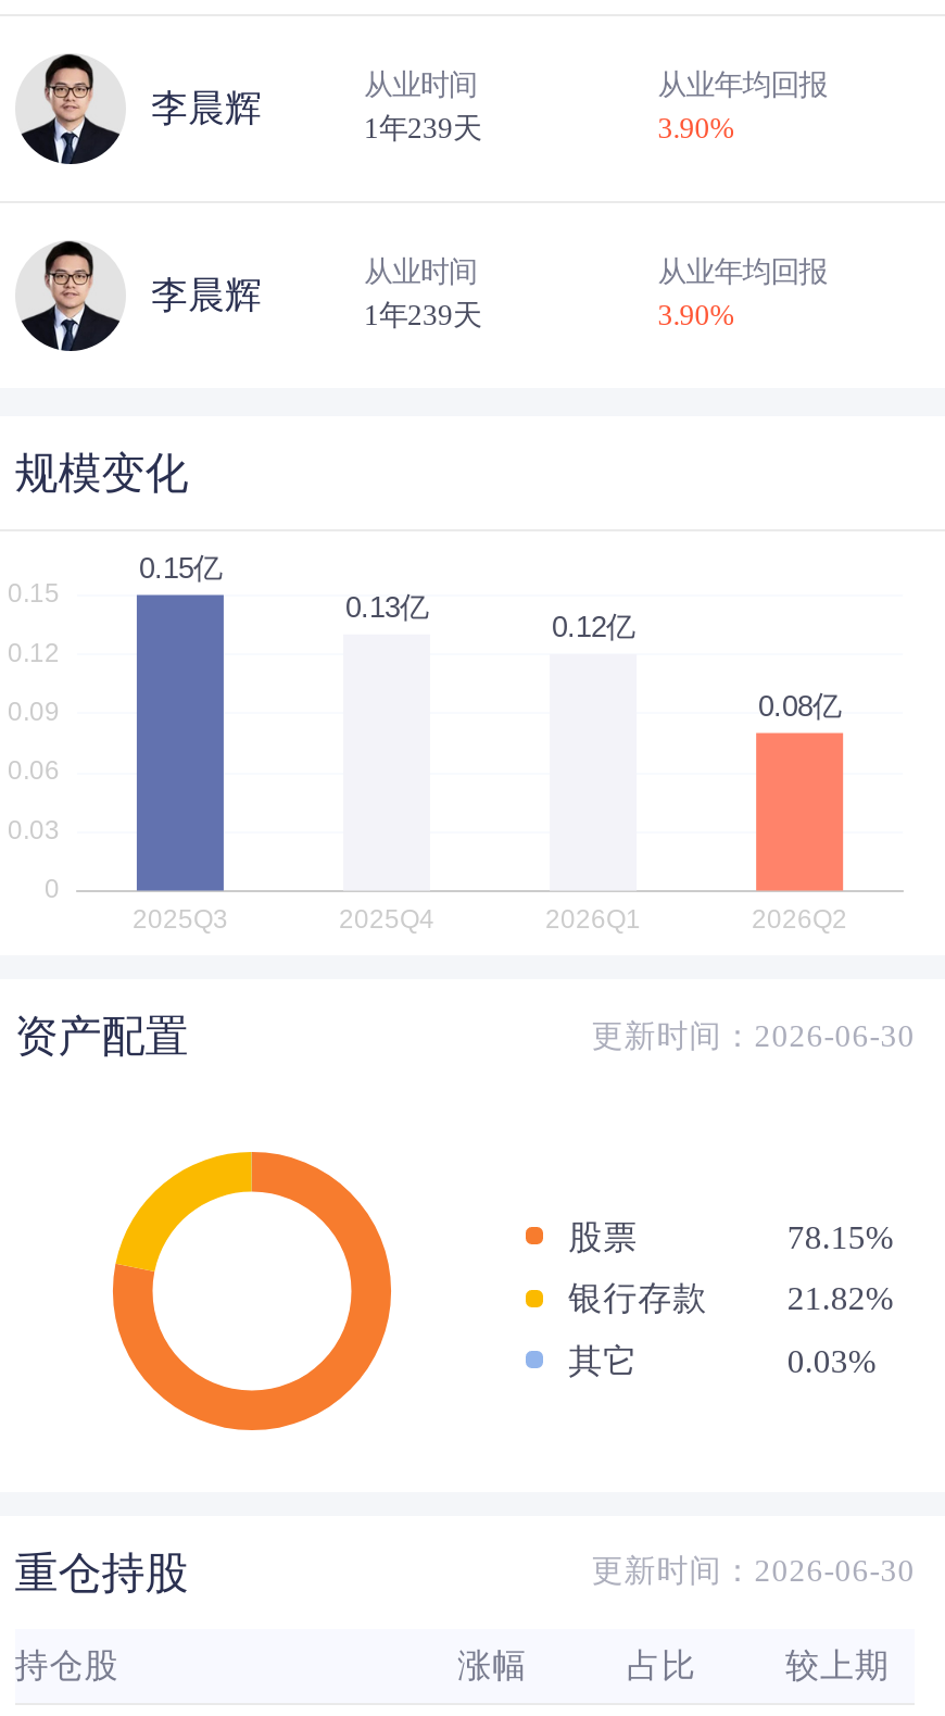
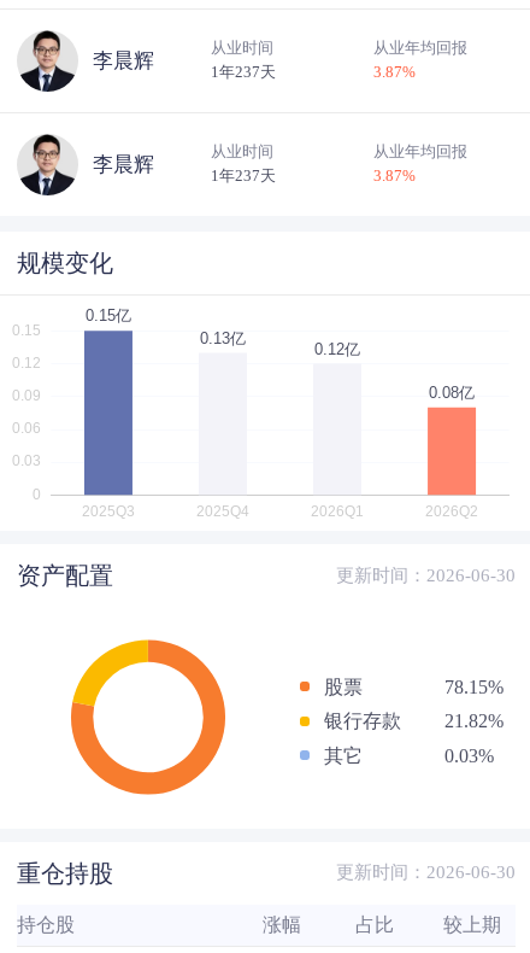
[364,113,481,146] 1年239天 -> [210,63,275,81] 1年237天
[658,113,734,146] 3.90% -> [373,63,415,81] 3.87%
[364,299,481,332] 1年239天 -> [210,167,275,185] 1年237天
[658,299,734,332] 3.90% -> [373,167,415,185] 3.87%

